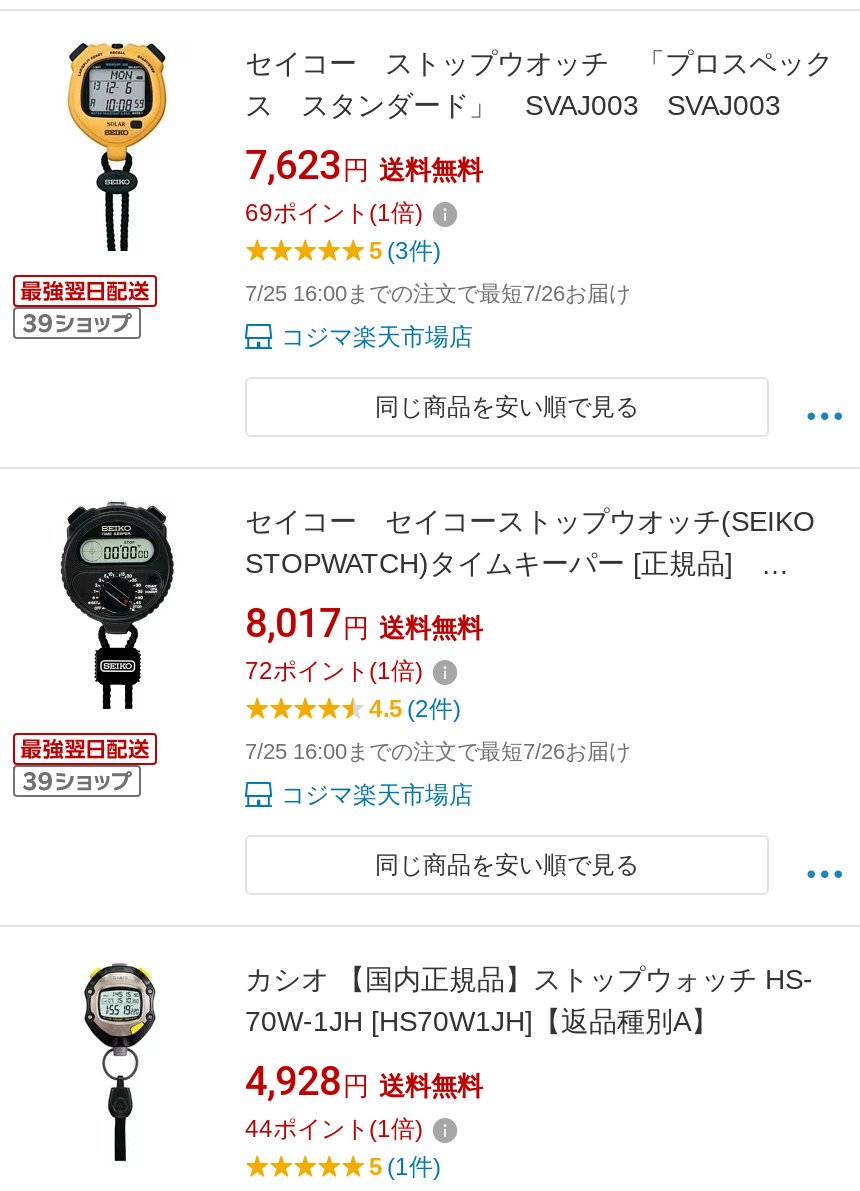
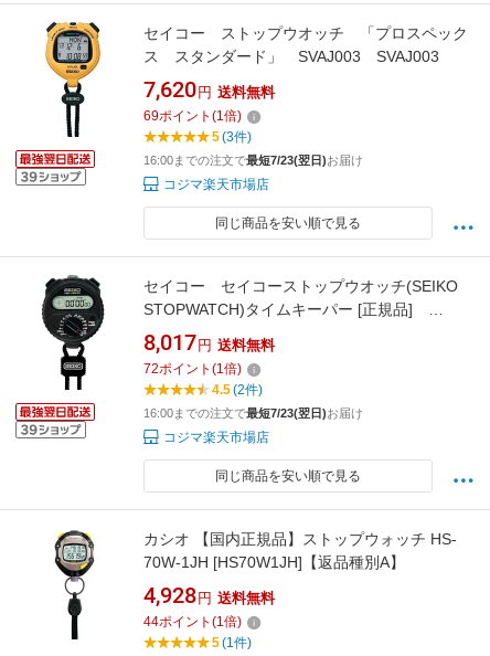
[245,142,483,190] 7,623円 送料無料 -> [143,77,275,103] 7,620円 送料無料
[245,282,631,306] 7/25 16:00までの注文で最短7/26お届け -> [143,154,363,167] 16:00までの注文で最短7/23(翌日)お届け
[245,740,631,764] 7/25 16:00までの注文で最短7/26お届け -> [143,407,363,420] 16:00までの注文で最短7/23(翌日)お届け

